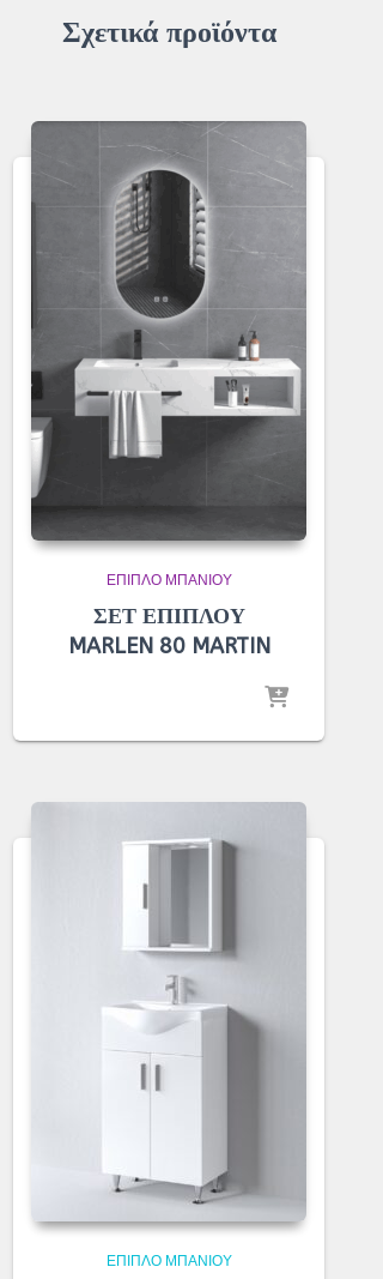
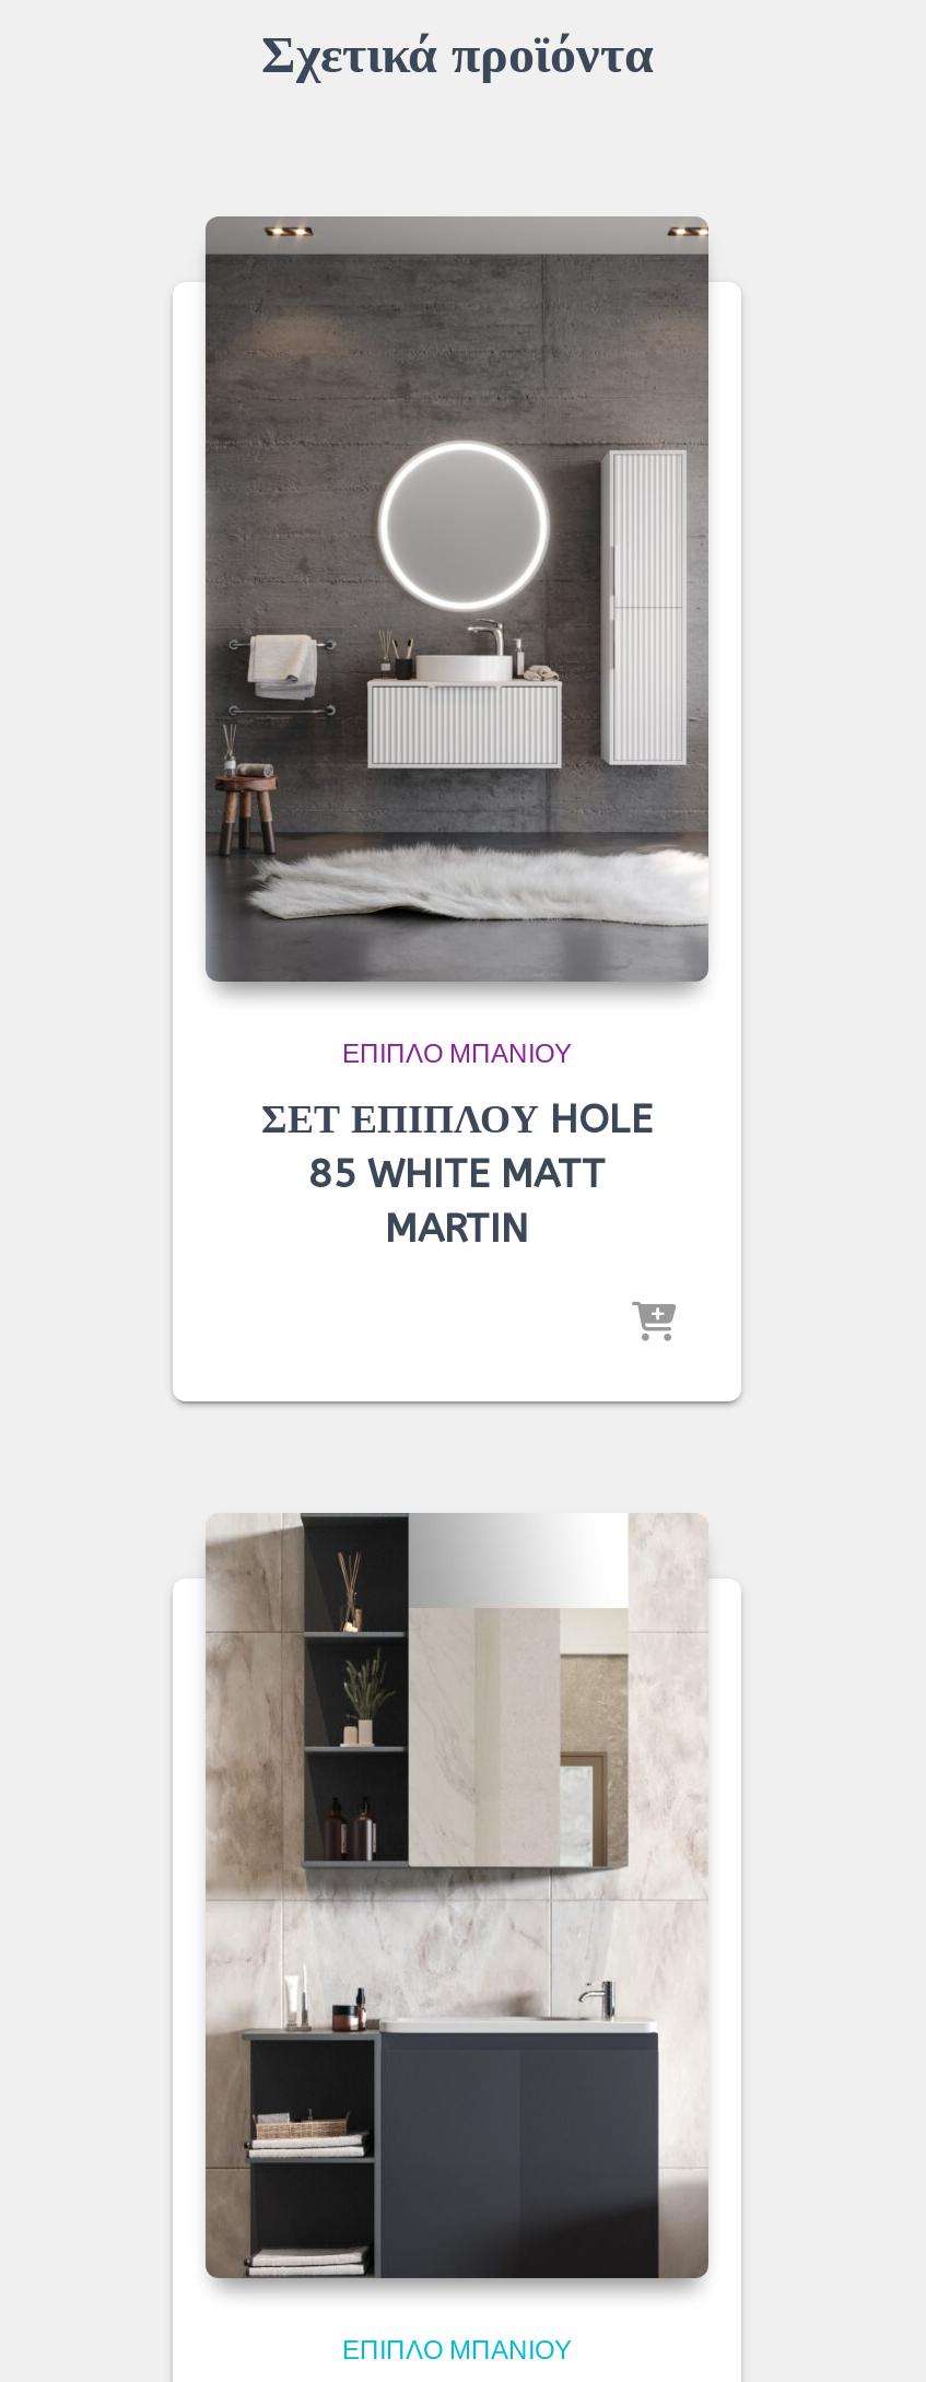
[31,122,308,541] [image] -> [203,216,708,979] [image]
[68,603,270,660] ΣΕΤ ΕΠΙΠΛΟΥ | MARLEN 80 MARTIN -> [261,1096,653,1253] ΣΕΤ ΕΠΙΠΛΟΥ HOLE | 85 WHITE MATT | MARTIN
[31,802,306,1221] [image] -> [203,1513,708,2280] [image]

